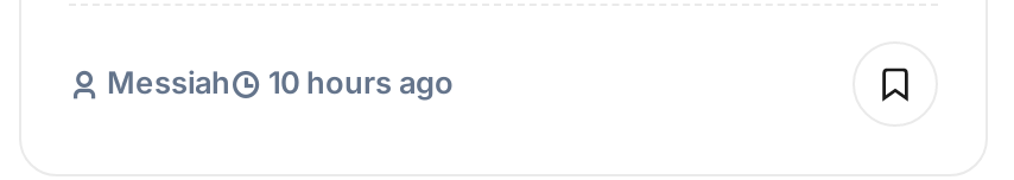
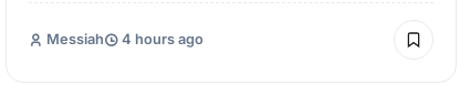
[107,66,454,102] Messiah 10 hours ago -> [46,31,203,48] Messiah 4 hours ago

